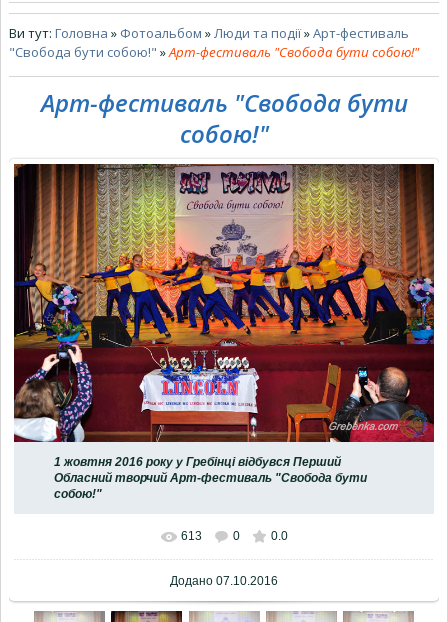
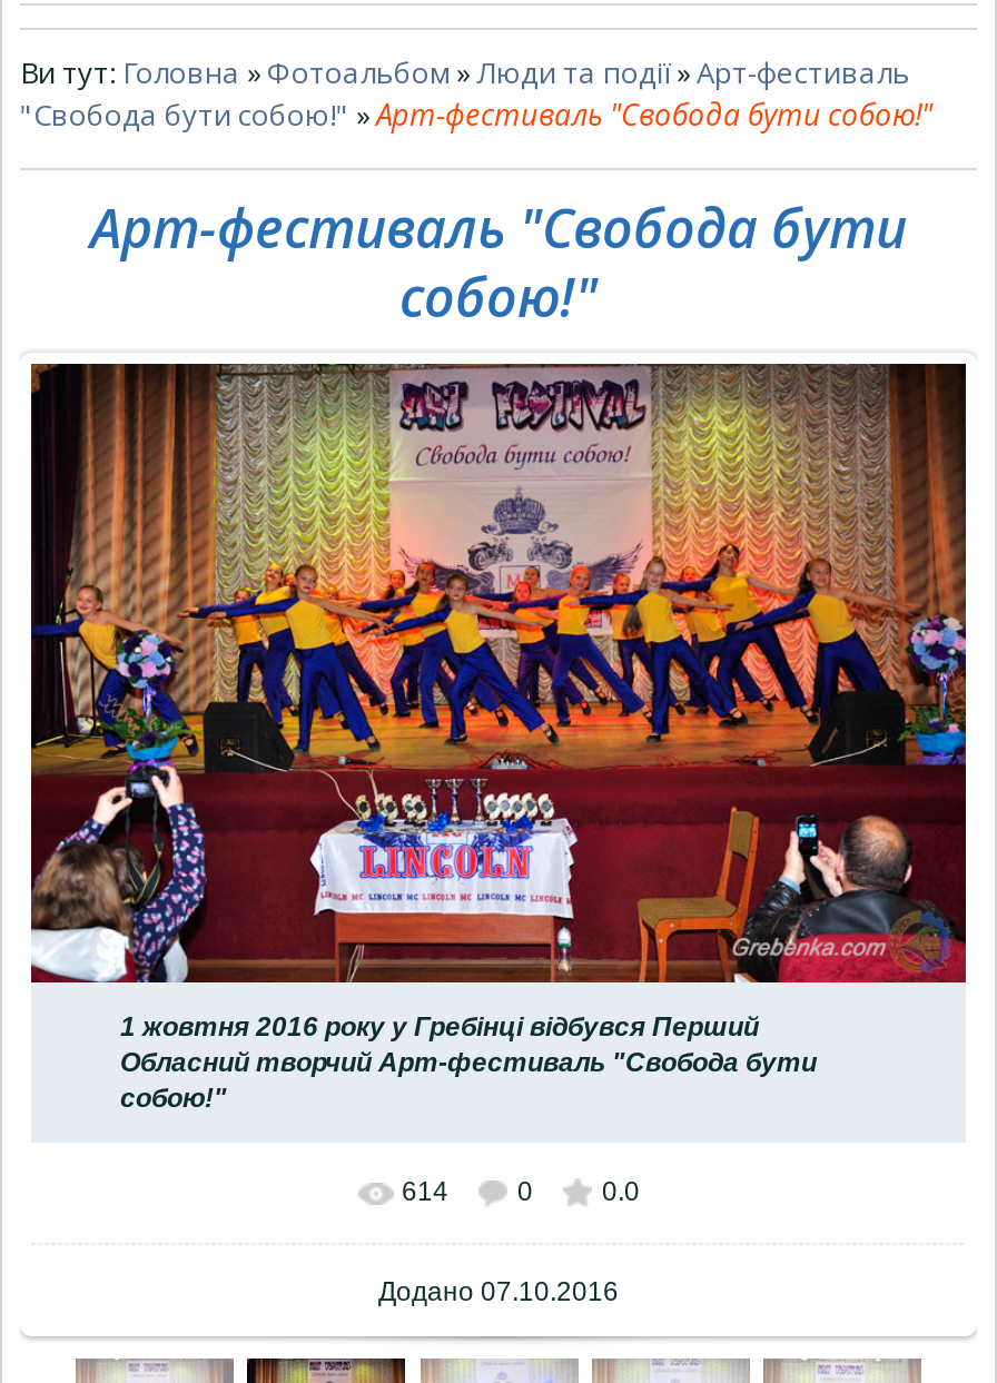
[180,529,201,543] 613 -> [402,1177,448,1208] 614

